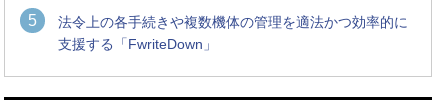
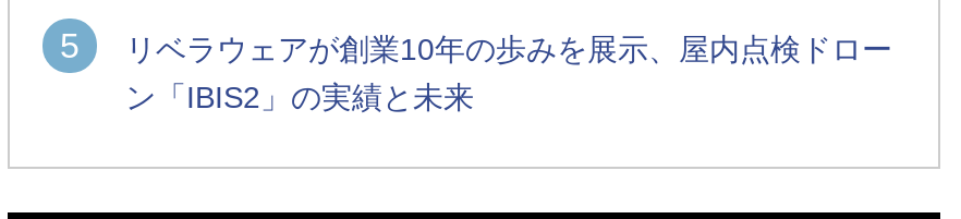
[58,13,408,51] 法令上の各手続きや複数機体の管理を適法かつ効率的に | 支援する「FwriteDown」 -> [125,31,892,113] リベラウェアが創業10年の歩みを展示、屋内点検ドロー | ン「IBIS2」の実績と未来

